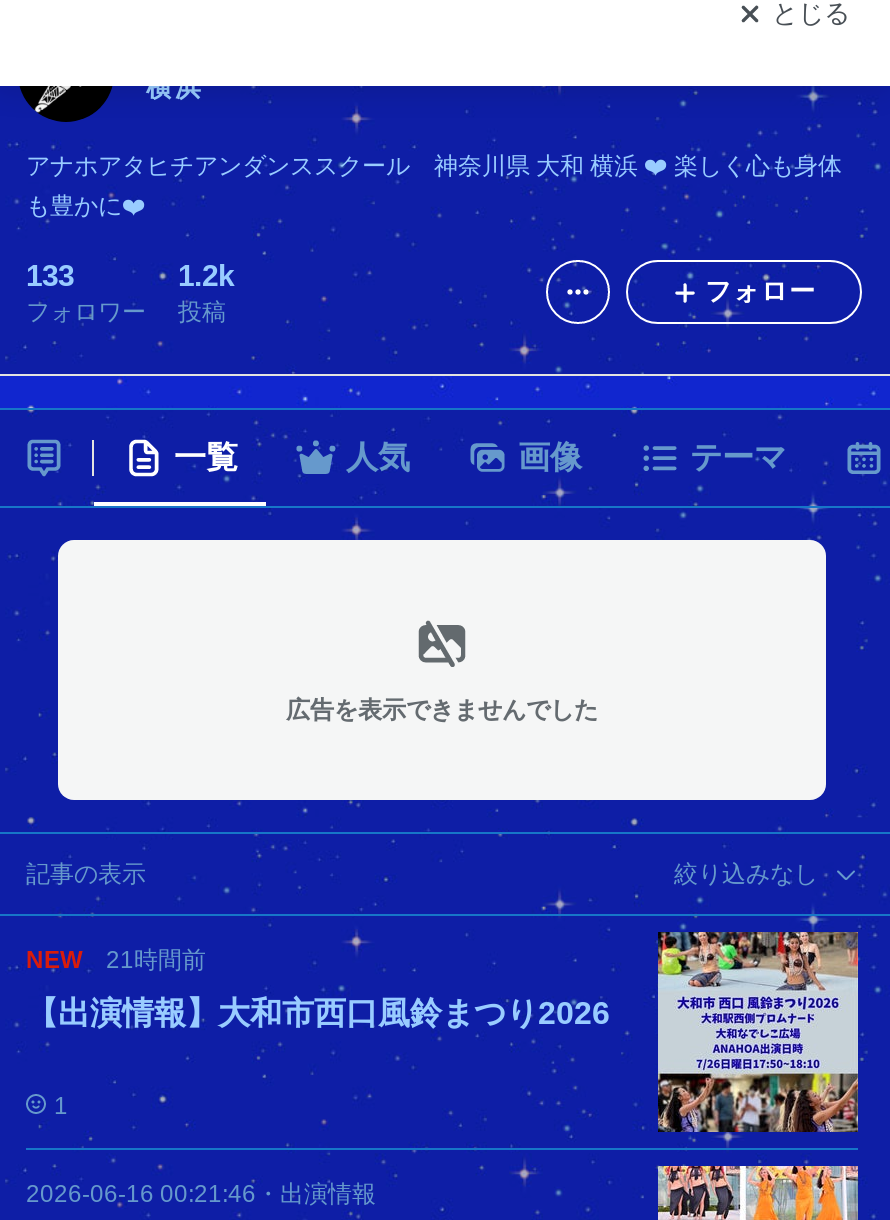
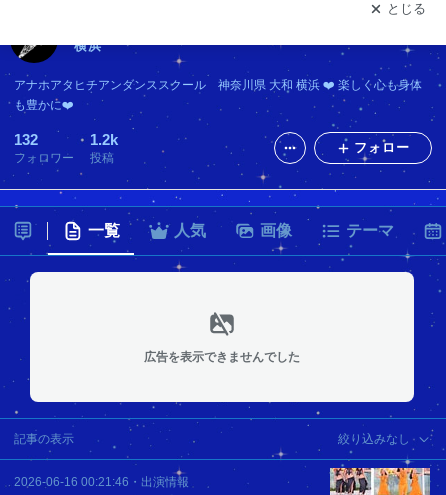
[26,258,74,292] 133 -> [14,131,38,148] 132
[26,930,858,1158] [image] | NEW | 21時間前 | 【出演情報】大和市西口風鈴まつり2026 | 1 -> none

